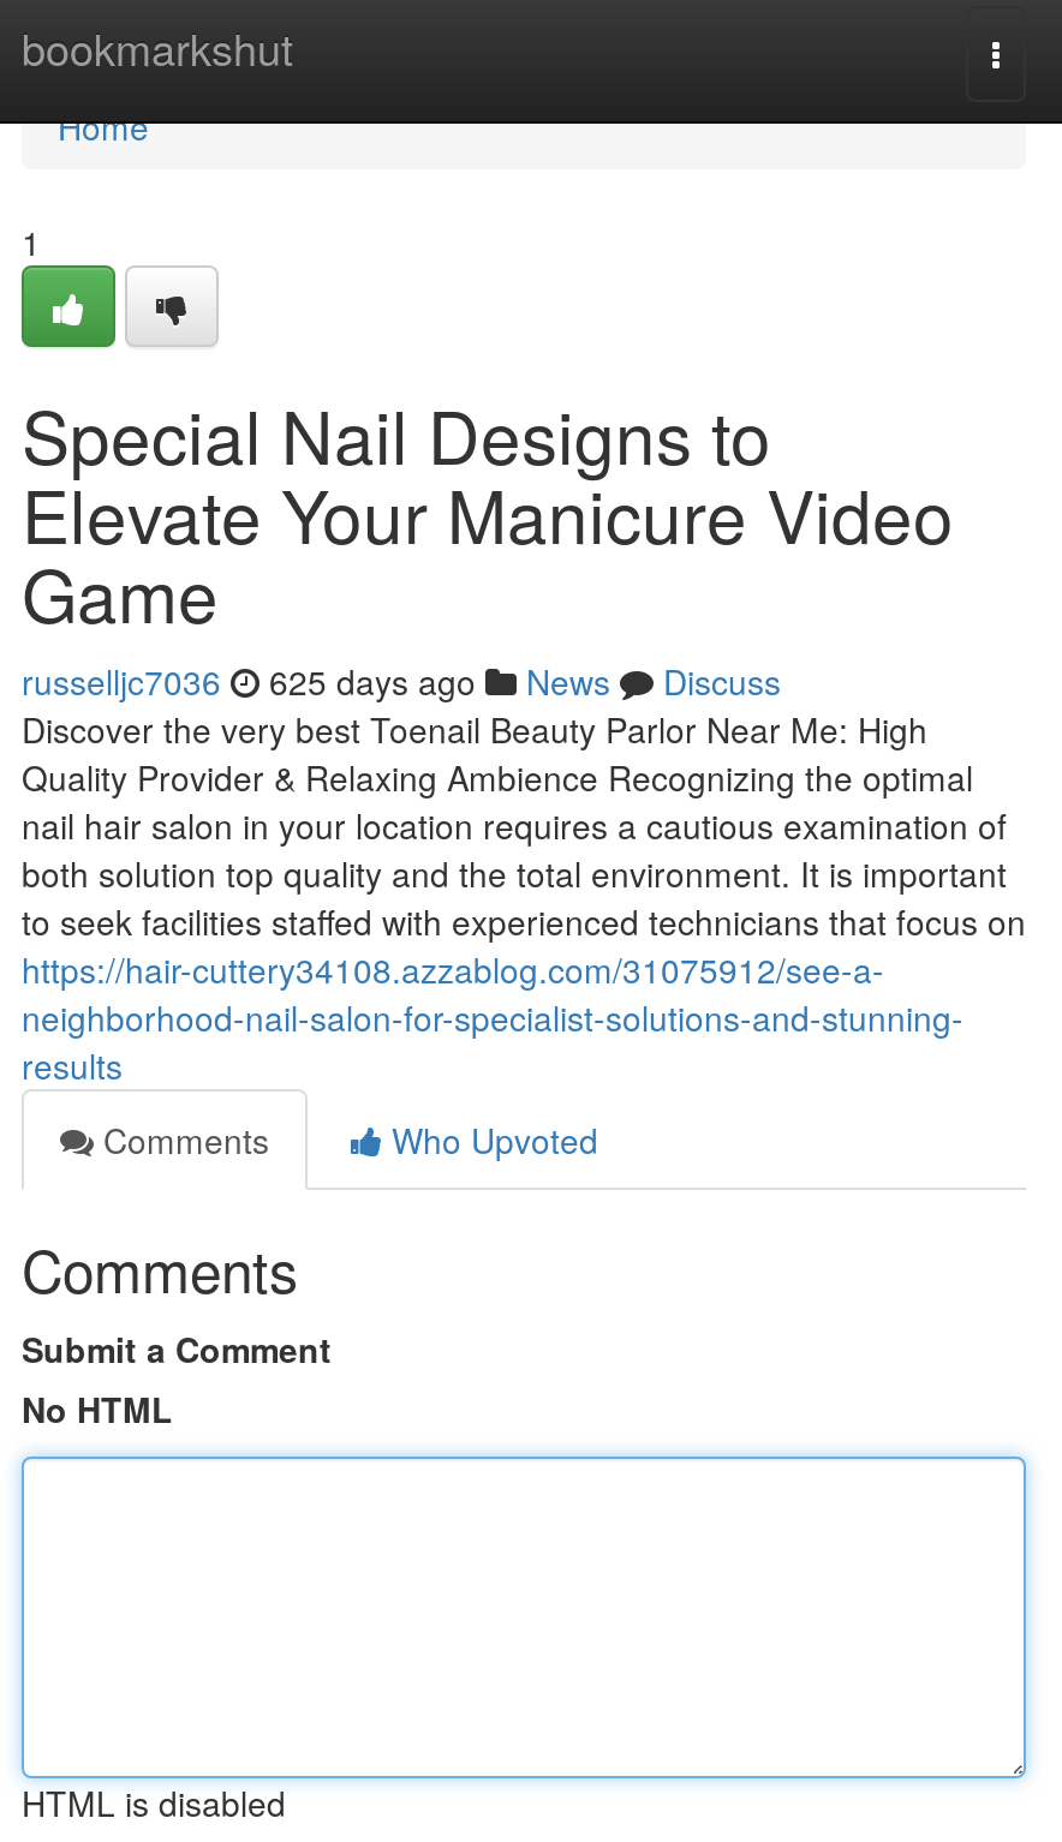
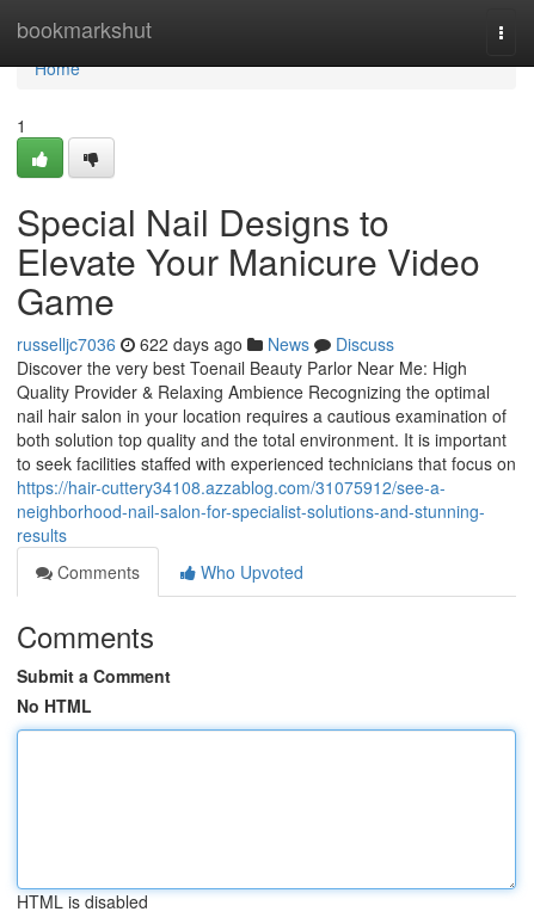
[22,657,781,705] russelljc7036 625 days ago News Discuss -> [17,332,394,356] russelljc7036 622 days ago News Discuss

